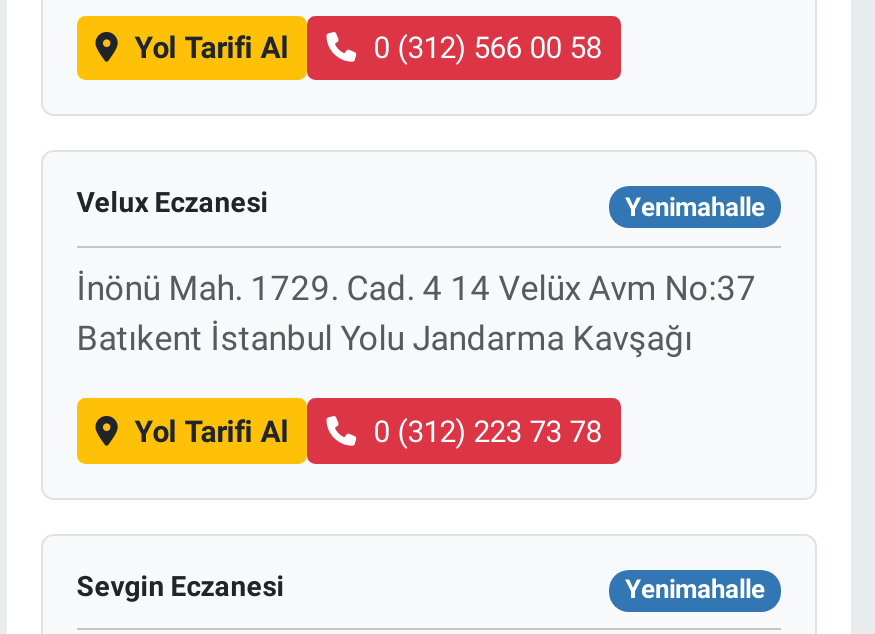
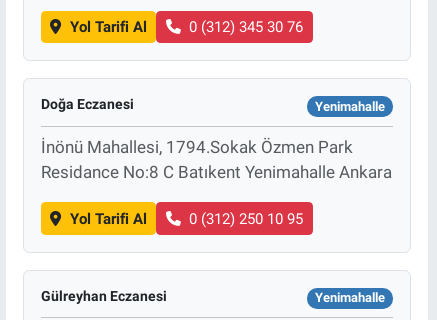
[373,30,601,66] 0 (312) 566 00 58 -> [189,18,303,36] 0 (312) 345 30 76
[77,187,269,219] Velux Eczanesi -> [41,96,134,112] Doğa Eczanesi
[77,269,757,359] İnönü Mah. 1729. Cad. 4 14 Velüx Avm No:37 | Batıkent İstanbul Yolu Jandarma Kavşağı -> [41,137,392,182] İnönü Mahallesi, 1794.Sokak Özmen Park | Residance No:8 C Batıkent Yenimahalle Ankara
[373,413,601,449] 0 (312) 223 73 78 -> [189,210,303,228] 0 (312) 250 10 95
[77,570,285,602] Sevgin Eczanesi -> [41,288,167,304] Gülreyhan Eczanesi

